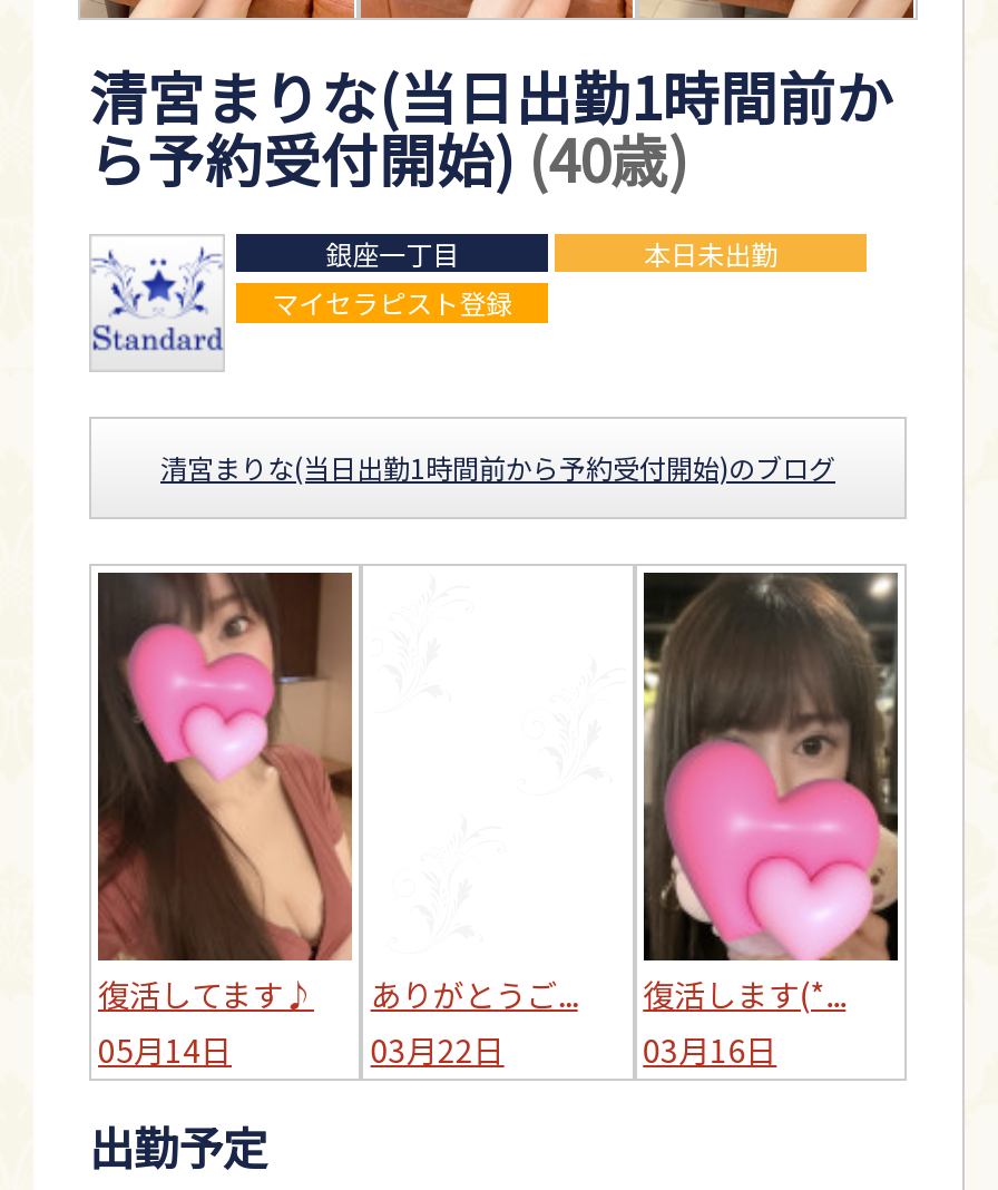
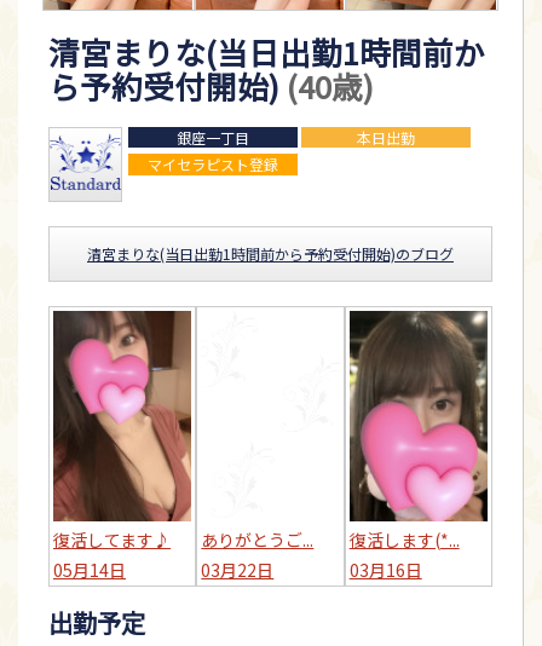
[644,235,778,273] 本日未出勤 -> [357,128,415,148] 本日出勤

